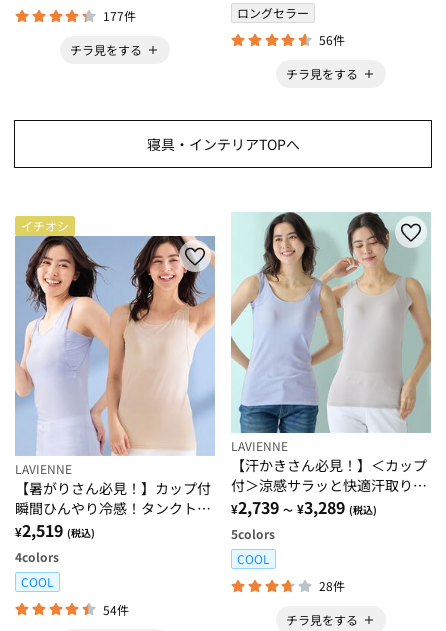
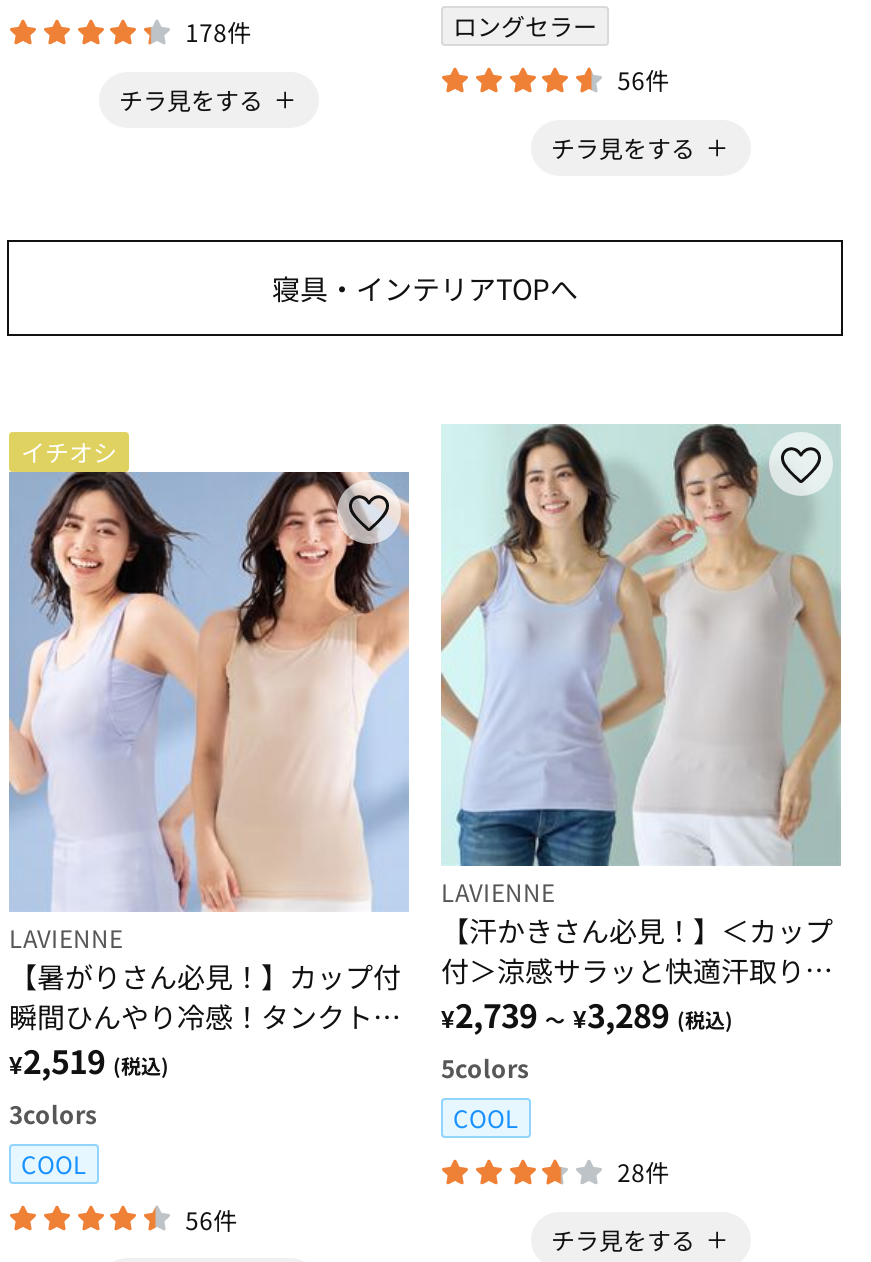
[103,7,136,24] 177件 -> [185,15,251,49] 178件
[15,548,59,565] 4colors -> [9,1096,97,1130] 3colors
[103,601,129,618] 54件 -> [185,1201,237,1235] 56件

